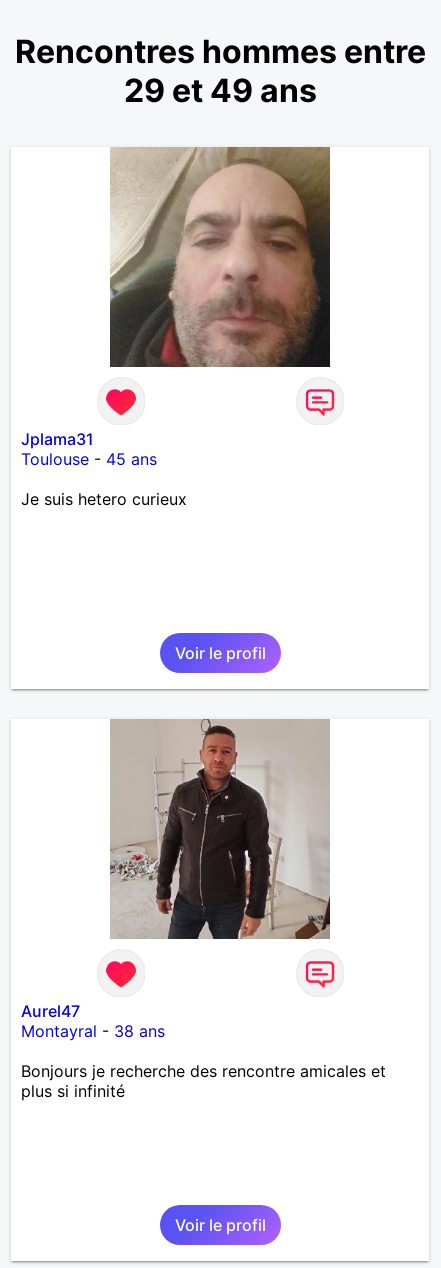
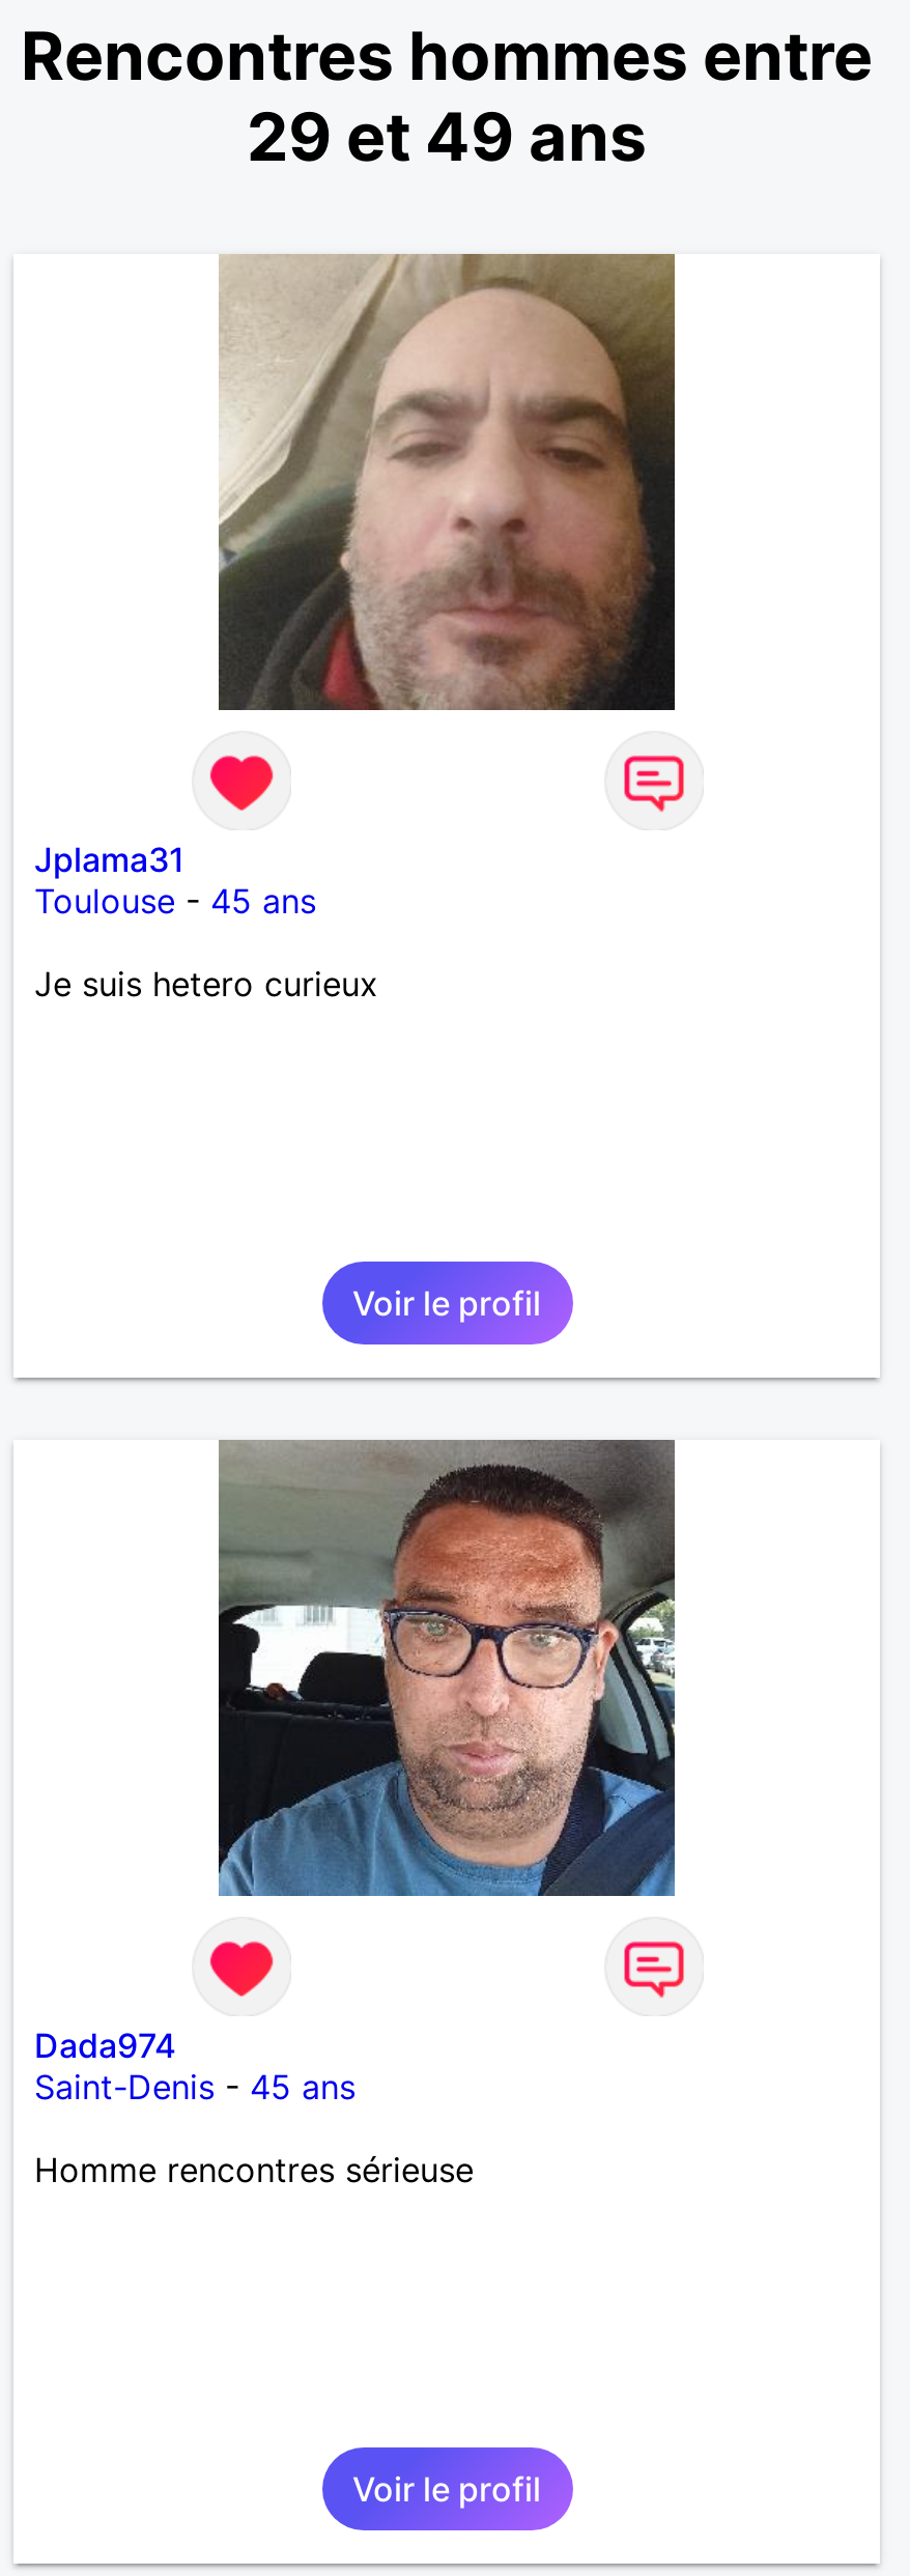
[109,720,331,940] [image] -> [217,1440,677,1898] [image]
[21,1001,165,1041] Aurel47 | Montayral - 38 ans -> [34,2024,356,2107] Dada974 | Saint-Denis - 45 ans
[21,1061,386,1101] Bonjours je recherche des rencontre amicales et | plus si infinité -> [34,2149,474,2190] Homme rencontres sérieuse

